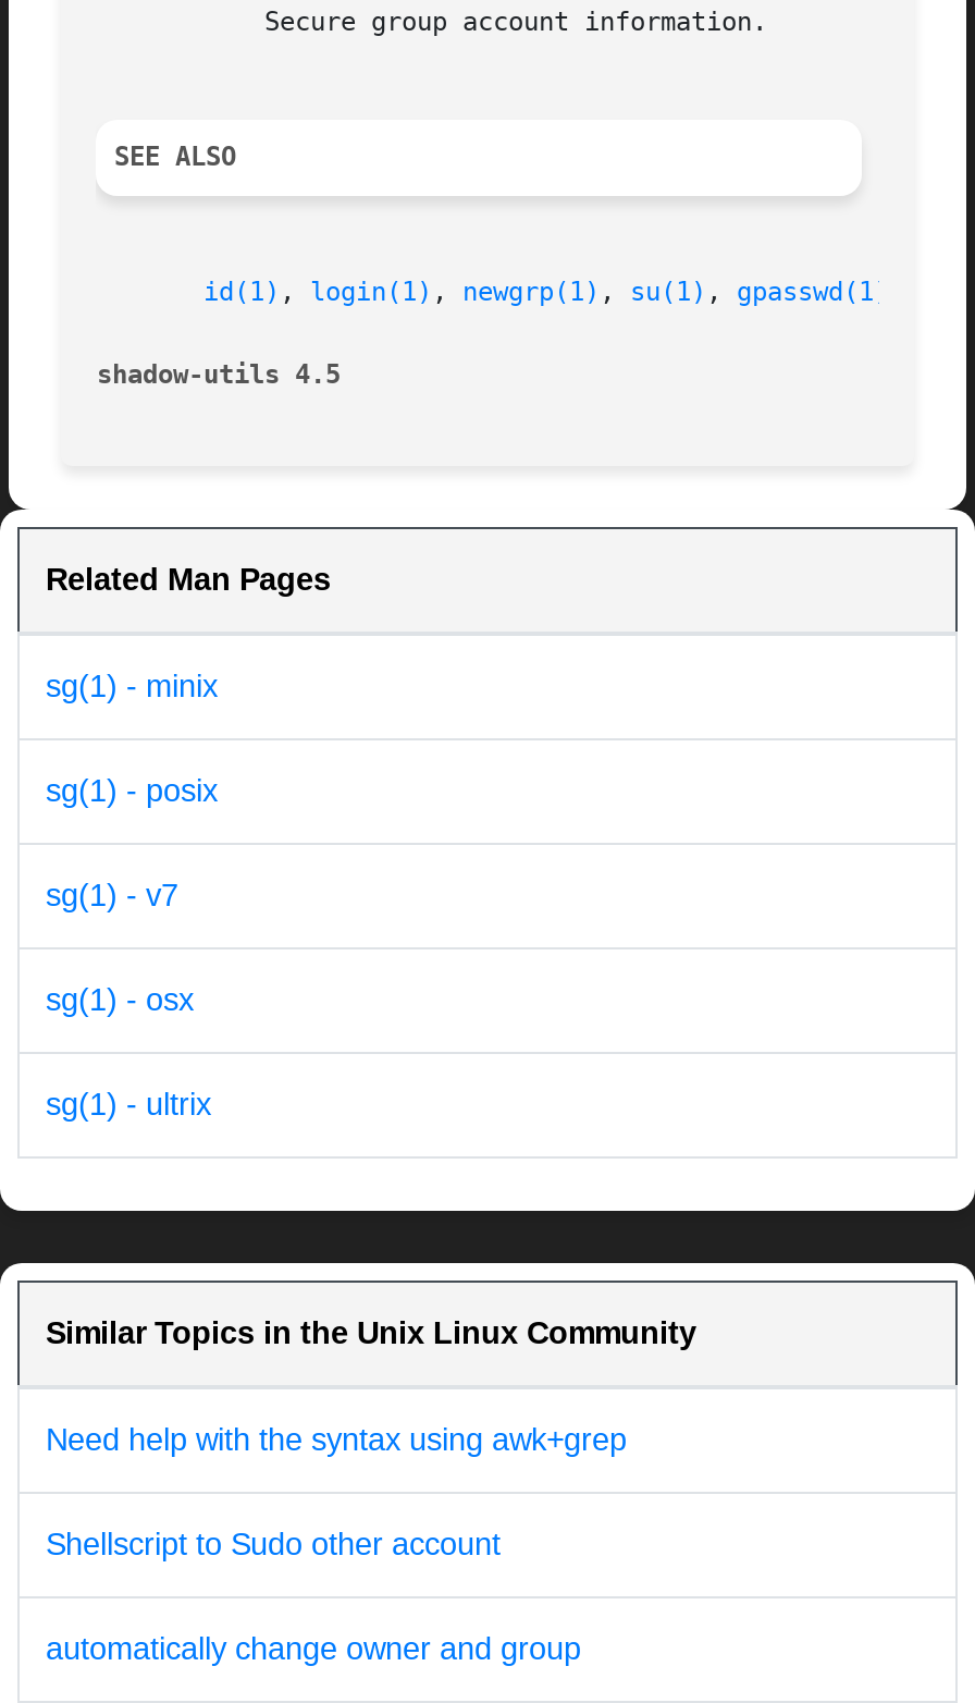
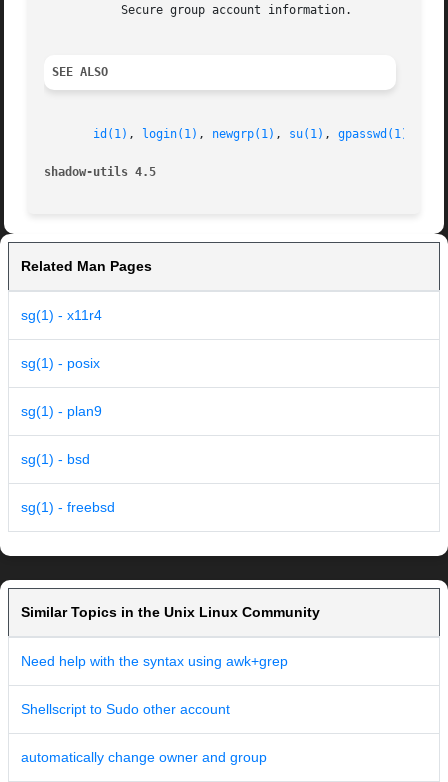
[46,669,218,704] sg(1) - minix -> [21,307,102,323] sg(1) - x11r4
[46,878,178,913] sg(1) - v7 -> [21,403,102,419] sg(1) - plan9
[46,983,194,1018] sg(1) - osx -> [21,451,90,467] sg(1) - bsd
[46,1087,211,1122] sg(1) - ultrix -> [21,499,115,515] sg(1) - freebsd

